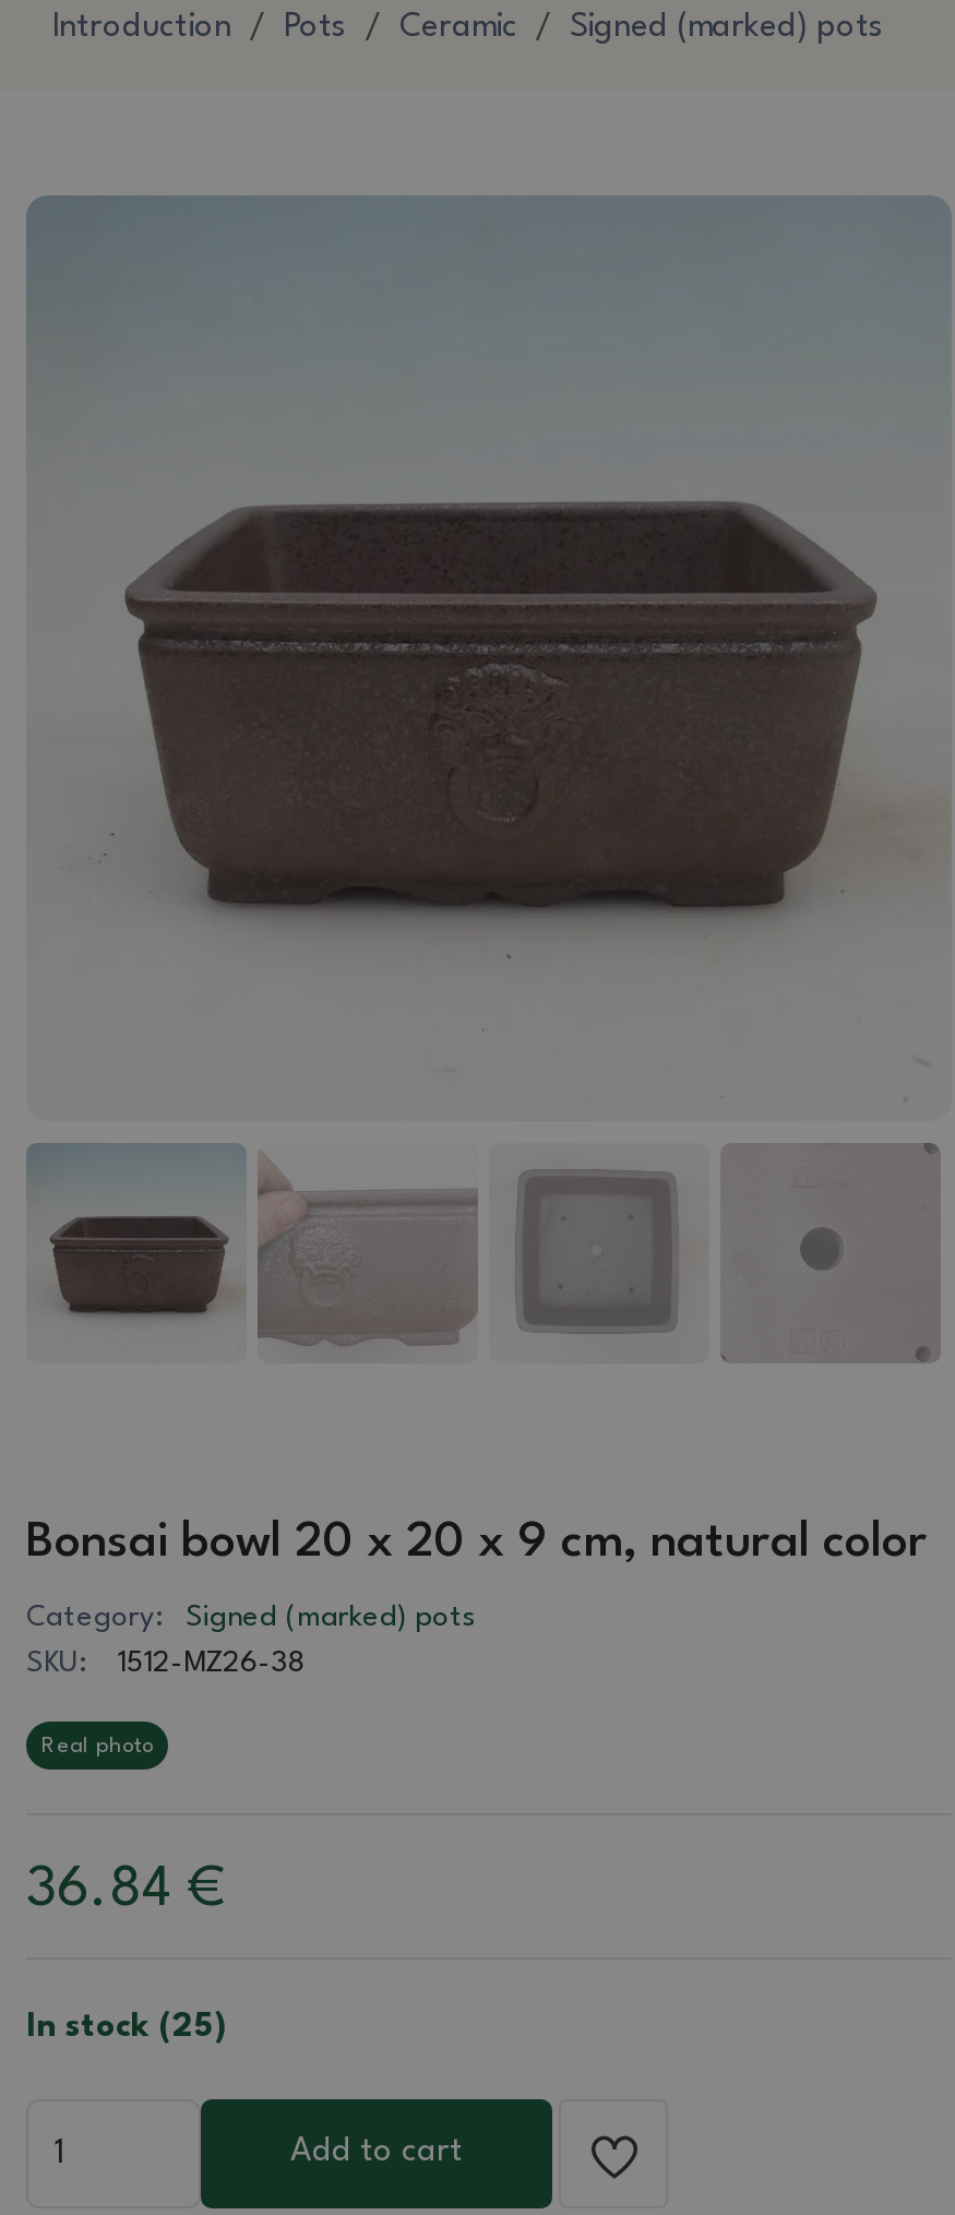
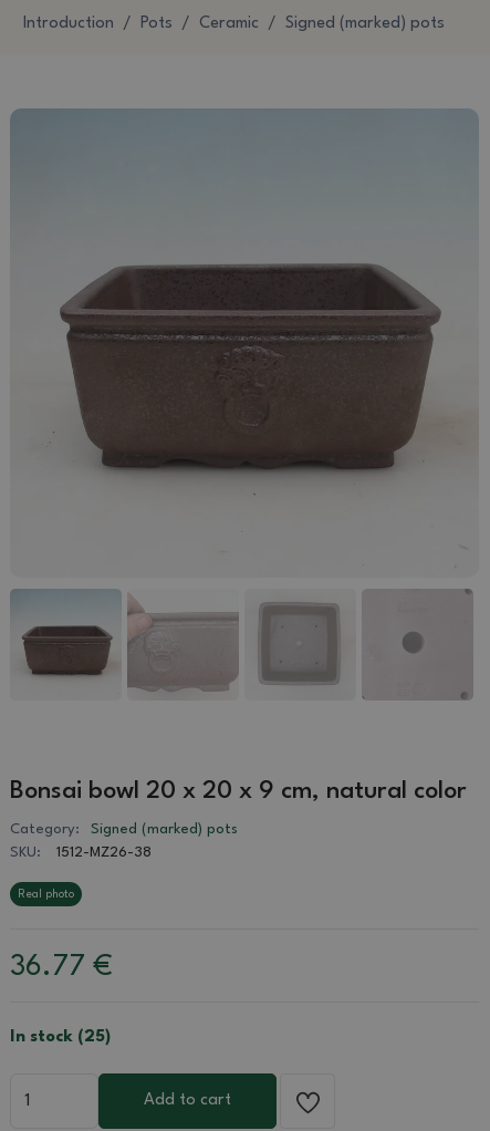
[26,1864,227,1919] 36.84 € -> [10,954,113,982] 36.77 €

